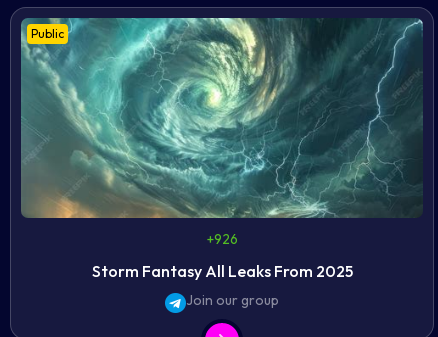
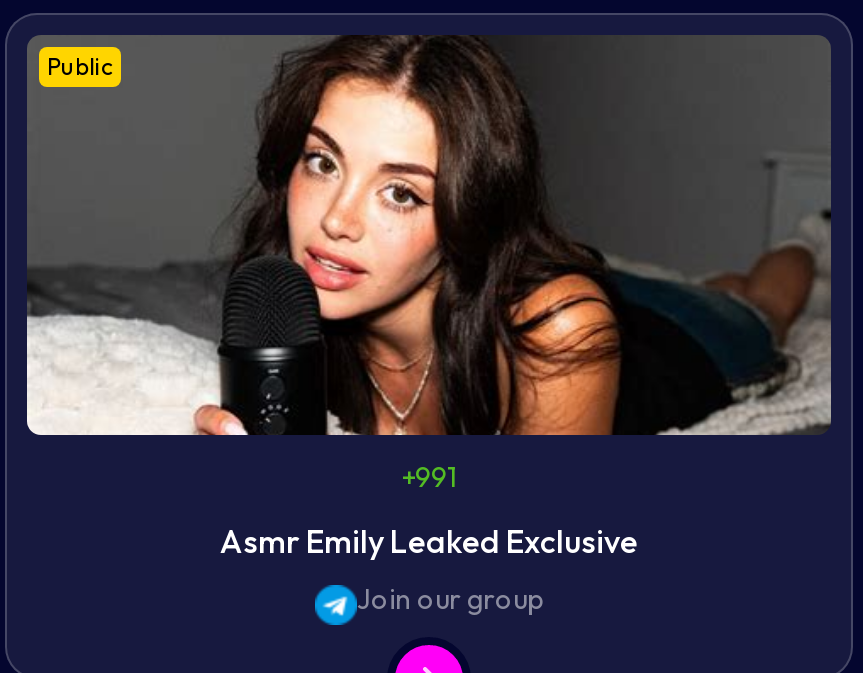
[20,17,423,248] [image] | +926 -> [25,35,833,495] [image] | +991
[91,261,352,281] Storm Fantasy All Leaks From 2025 -> [220,521,638,561] Asmr Emily Leaked Exclusive

